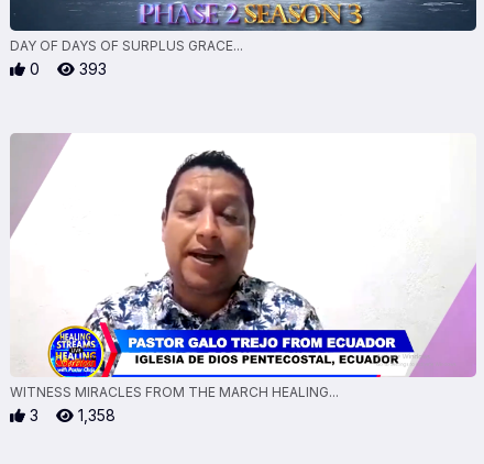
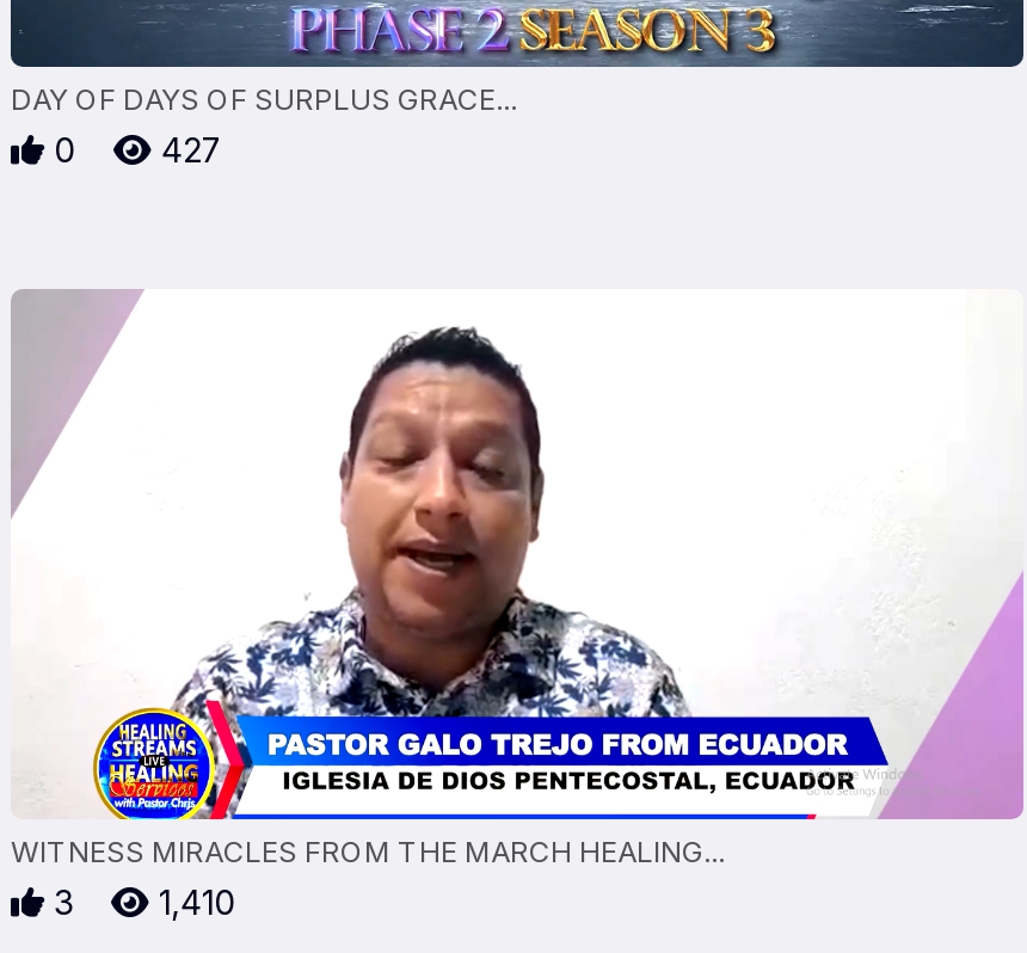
[30,59,107,78] 0 393 -> [54,128,223,169] 0 427
[30,405,116,424] 3 1,358 -> [54,881,235,921] 3 1,410

